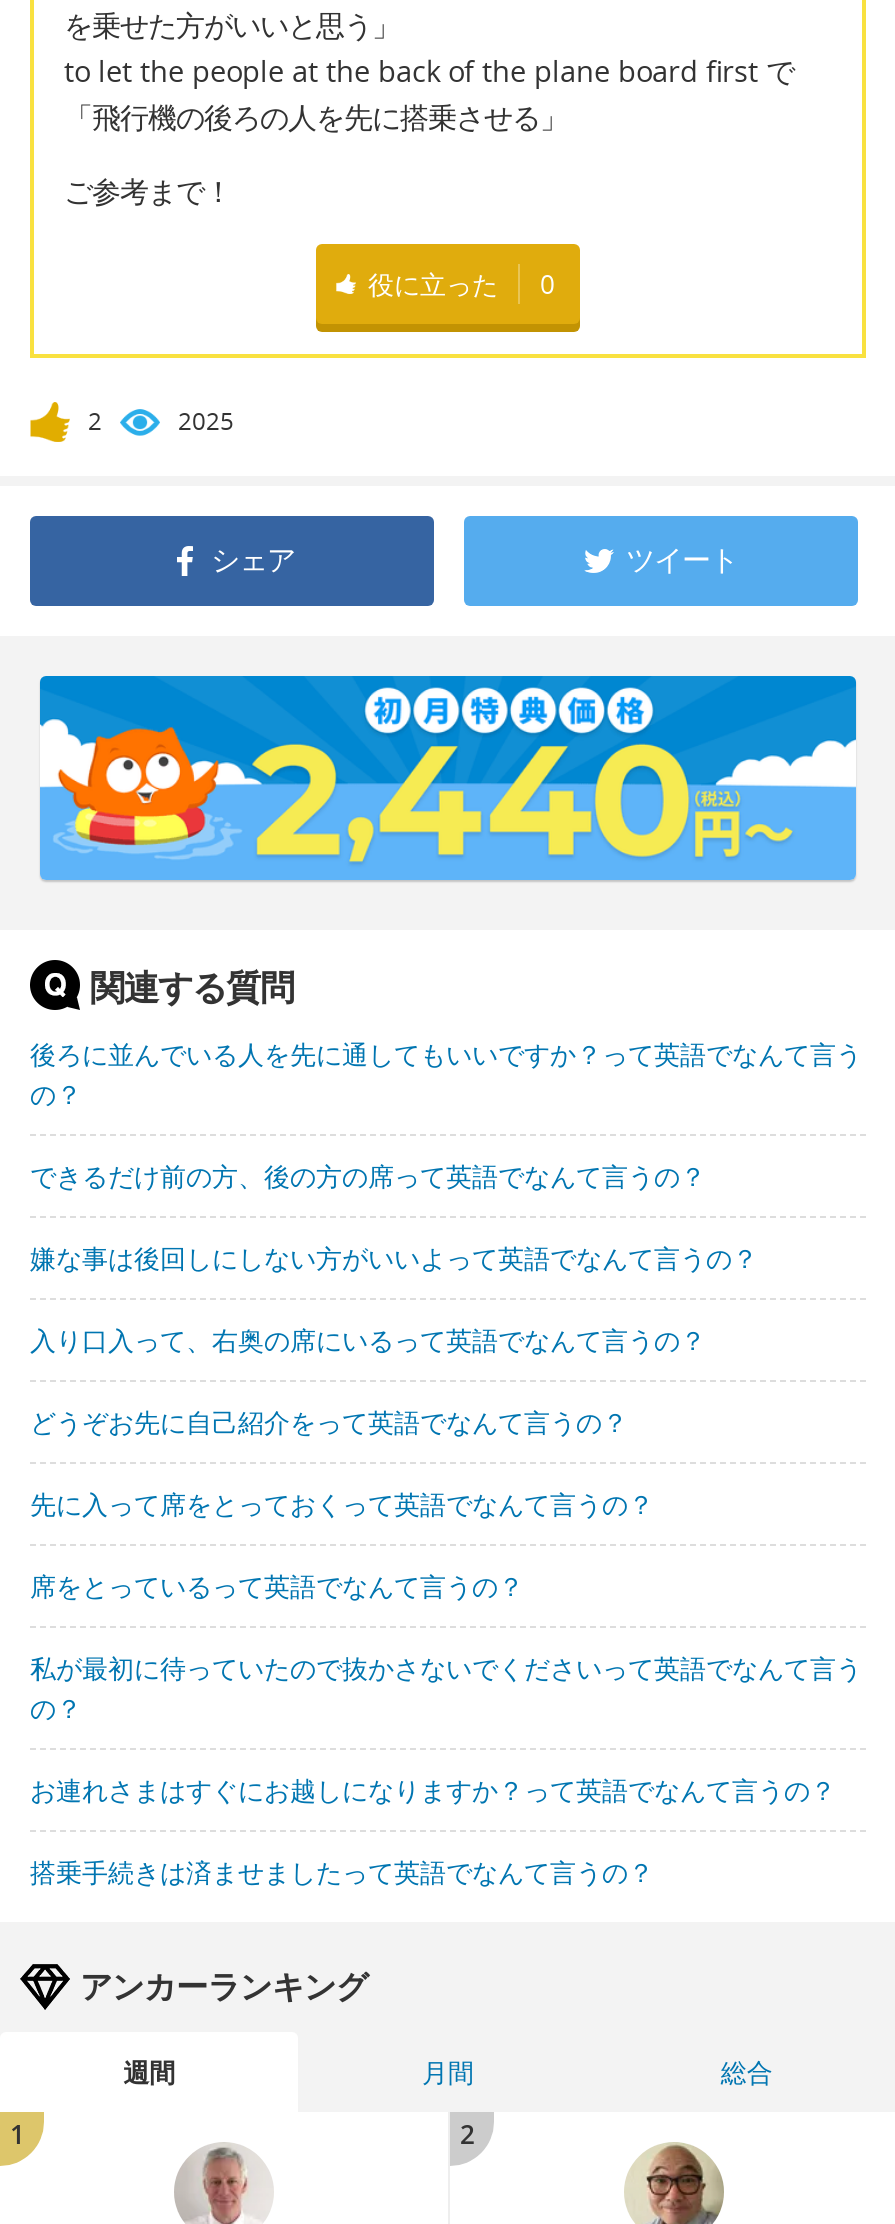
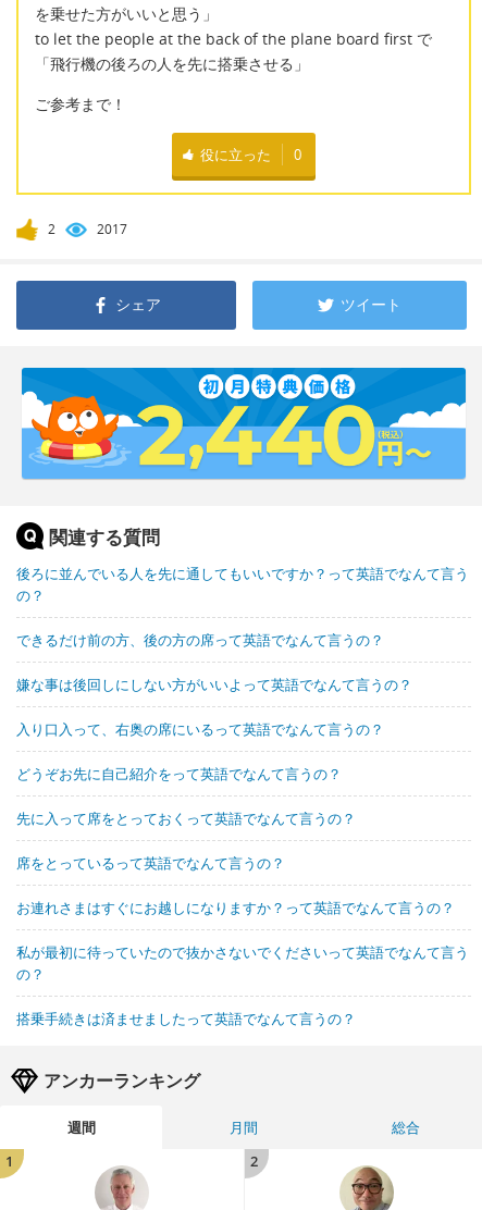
[178,404,234,438] 2025 -> [97,220,127,238] 2017
moved [30,1650,862,1726] -> [16,942,469,983]: 私が最初に待っていたので抜かさないでくださいって英語でなんて言う | の？
moved [30,1772,836,1808] -> [16,897,455,917]: お連れさまはすぐにお越しになりますか？って英語でなんて言うの？

